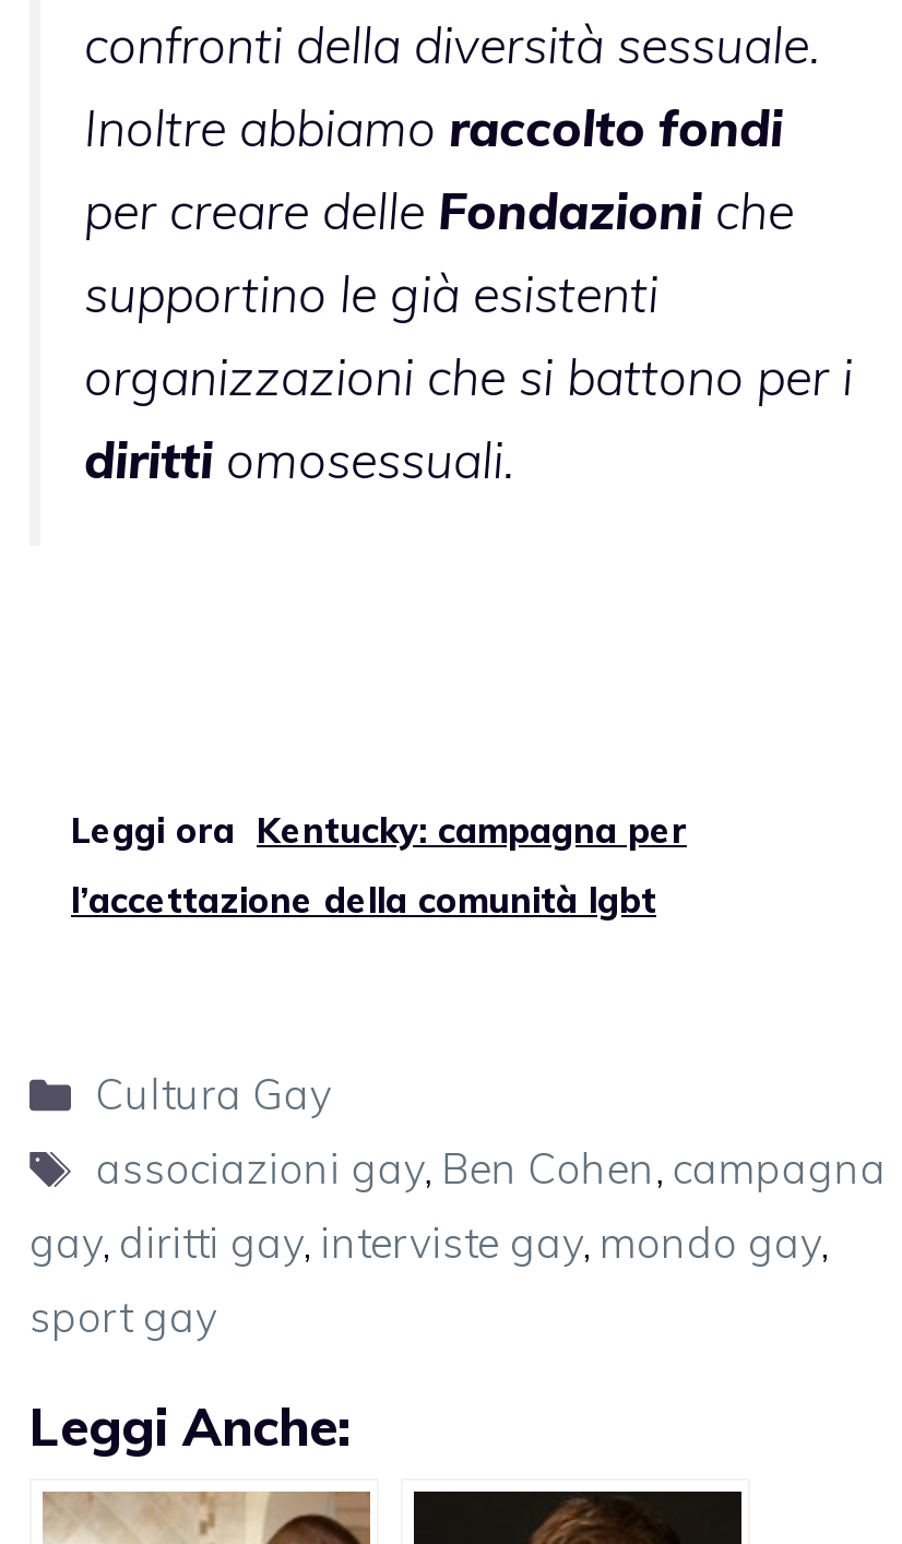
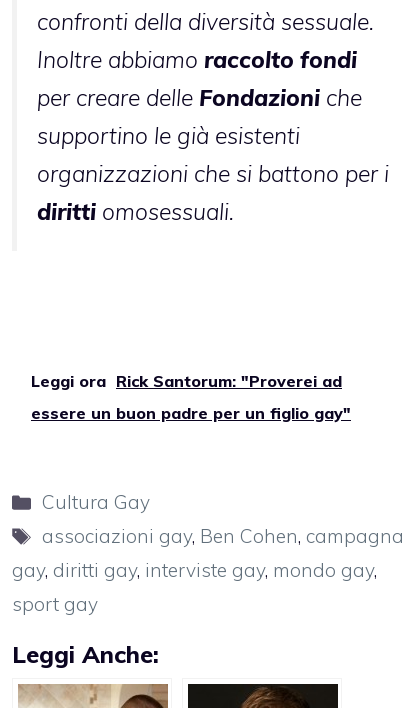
[71,809,687,853] Leggi ora Kentucky: campagna per -> [31,371,342,391] Leggi ora Rick Santorum: "Proverei ad
[71,879,656,922] l’accettazione della comunità lgbt -> [31,403,351,423] essere un buon padre per un figlio gay"

